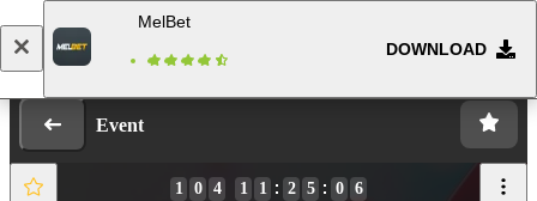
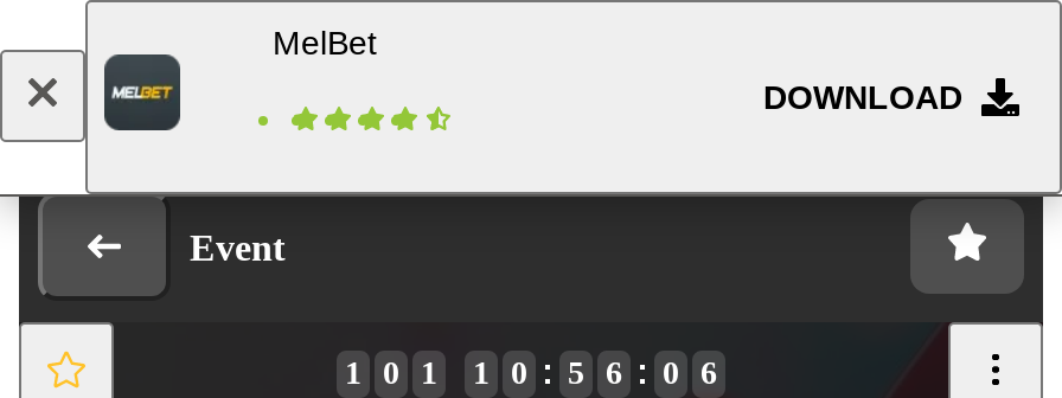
[174,179,221,197] 1 0 4 -> [345,355,437,391] 1 0 1
[239,179,267,197] 1 1 -> [473,355,527,391] 1 0
[287,179,315,197] 2 5 -> [568,355,622,391] 5 6

